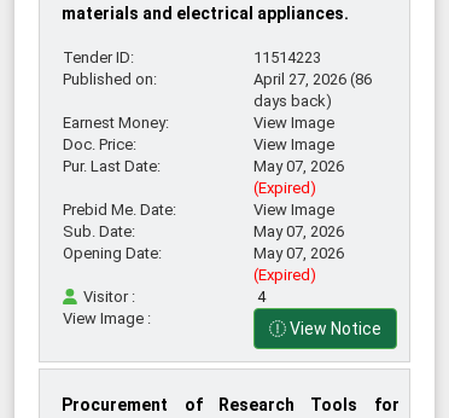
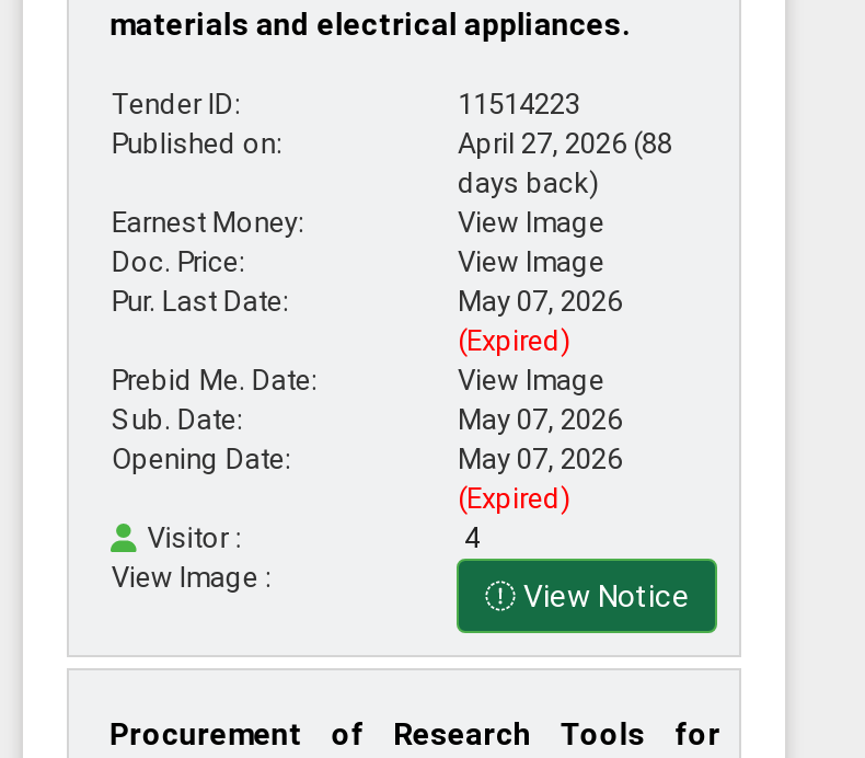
[254,70,372,88] April 27, 2026 (86 -> [458,127,672,160] April 27, 2026 (88

